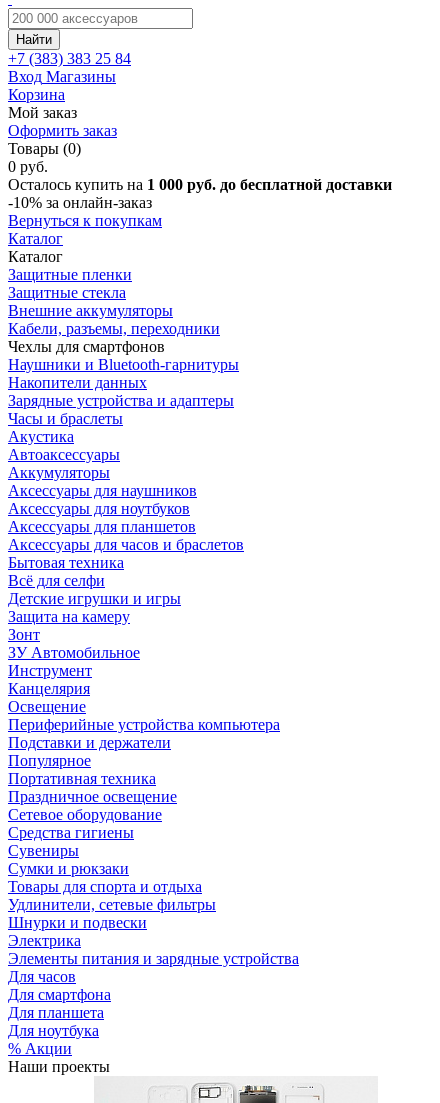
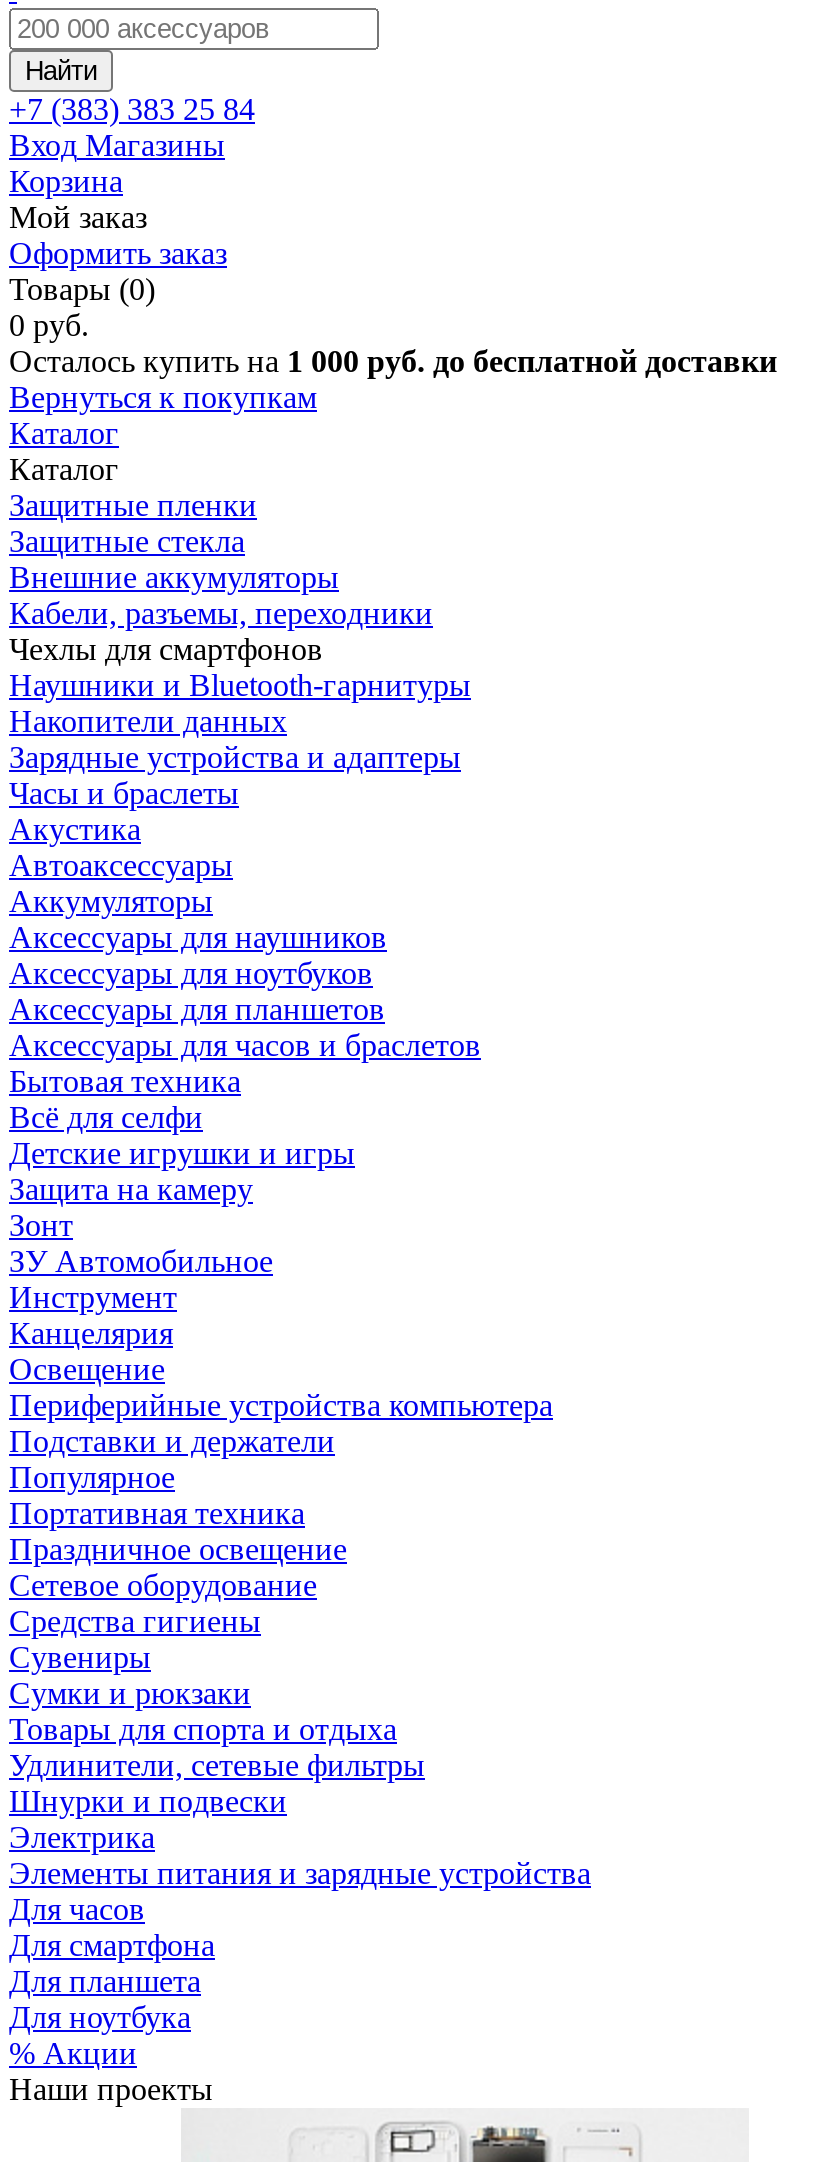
[8,194,152,211] -10% за онлайн-заказ -> none

